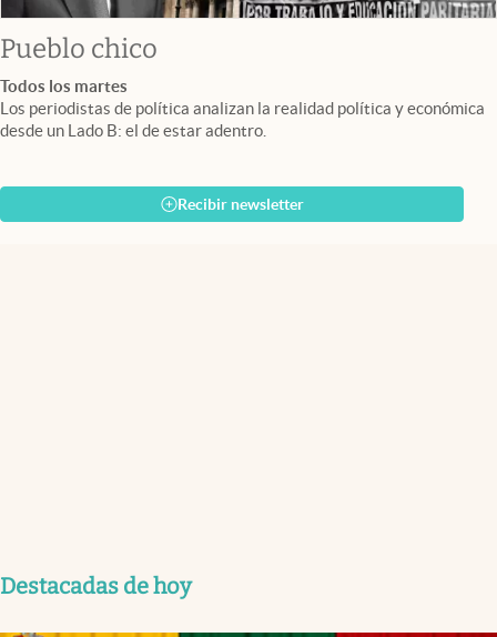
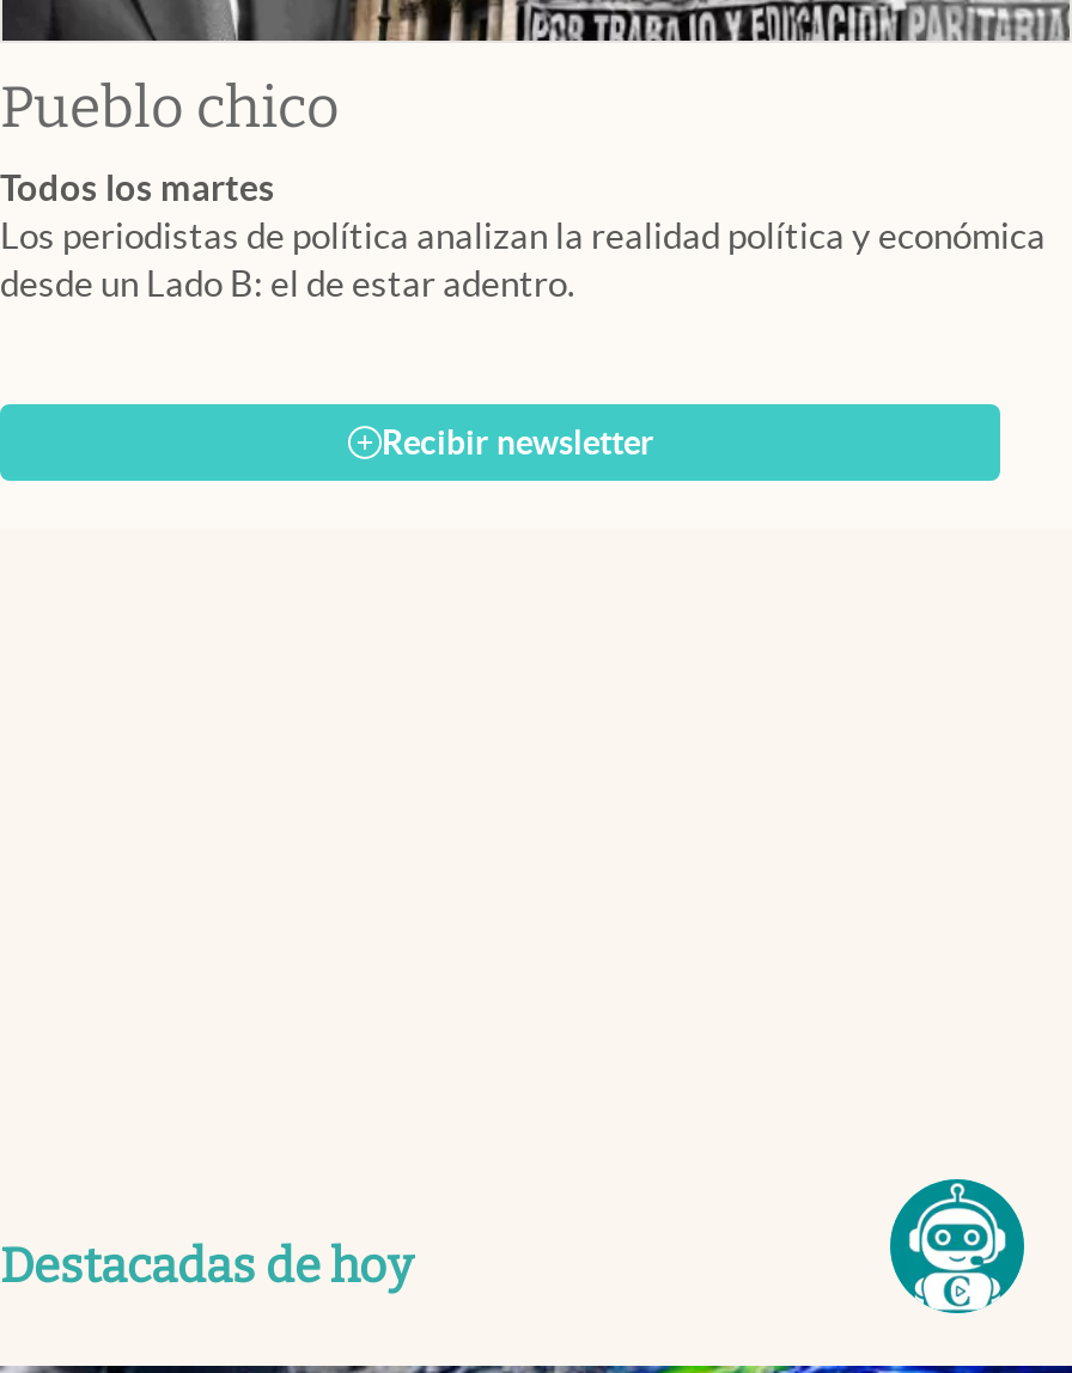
none -> [888,1177,1027,1316] [image]

